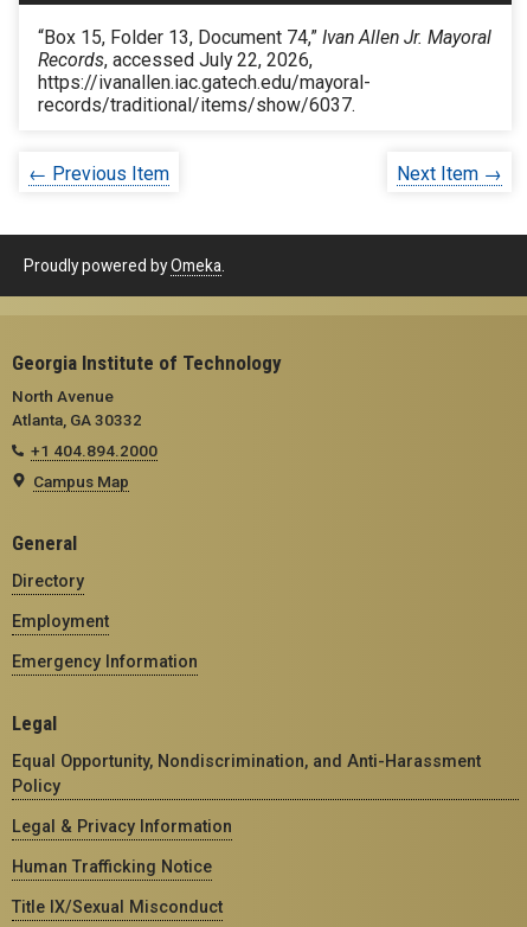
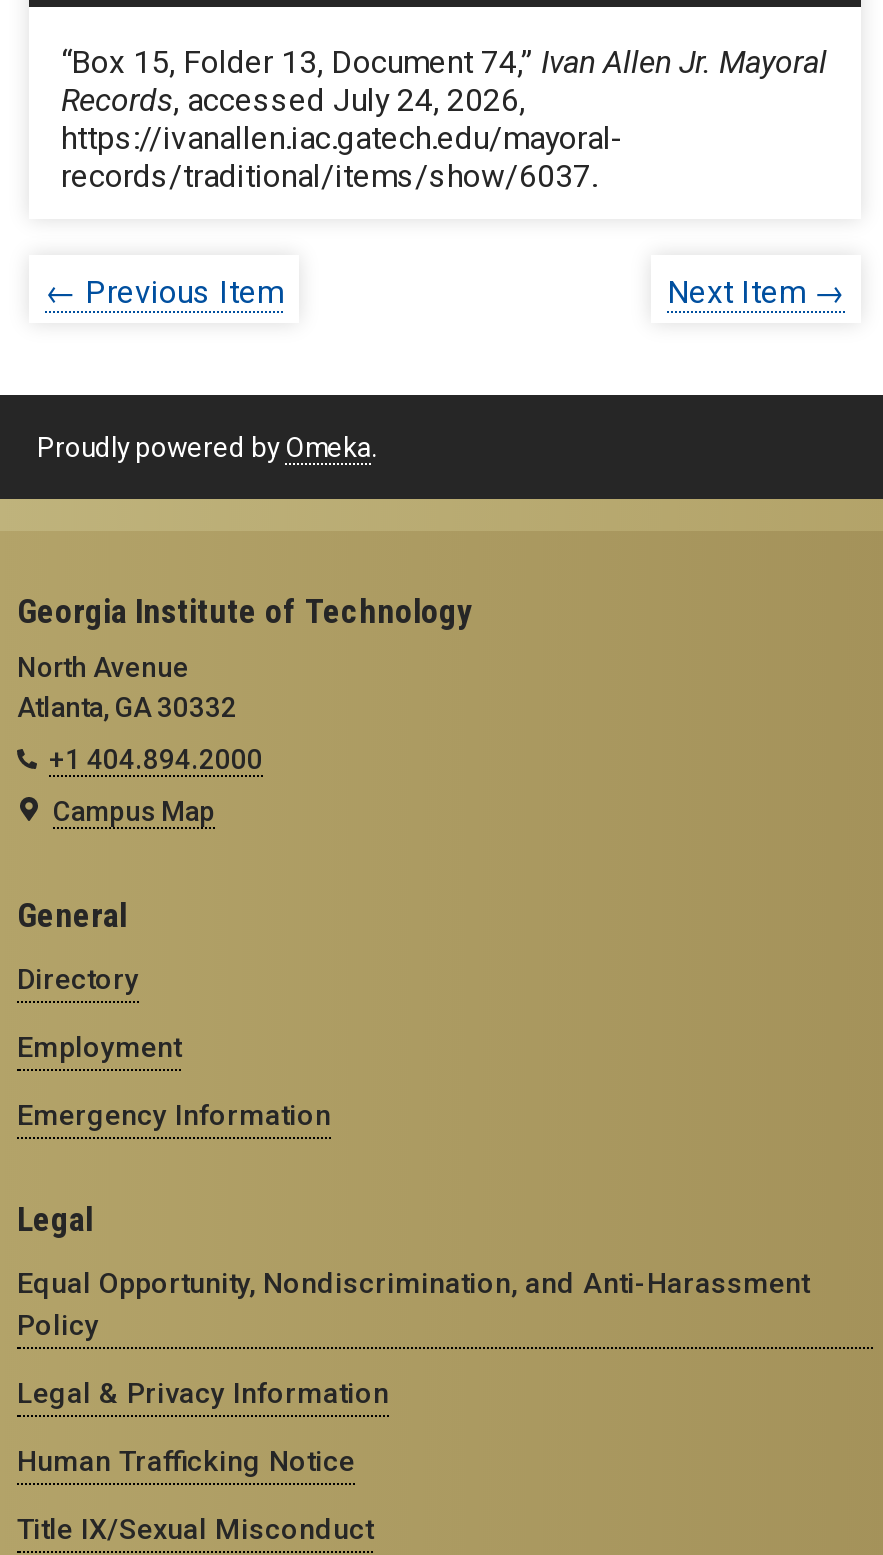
[38,49,313,72] Records, accessed July 22, 2026, -> [61,82,525,120] Records, accessed July 24, 2026,

